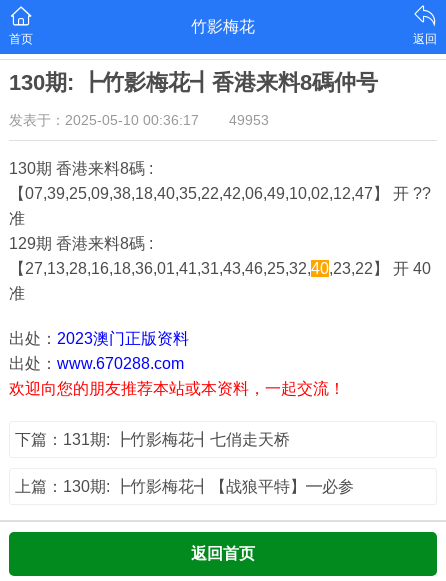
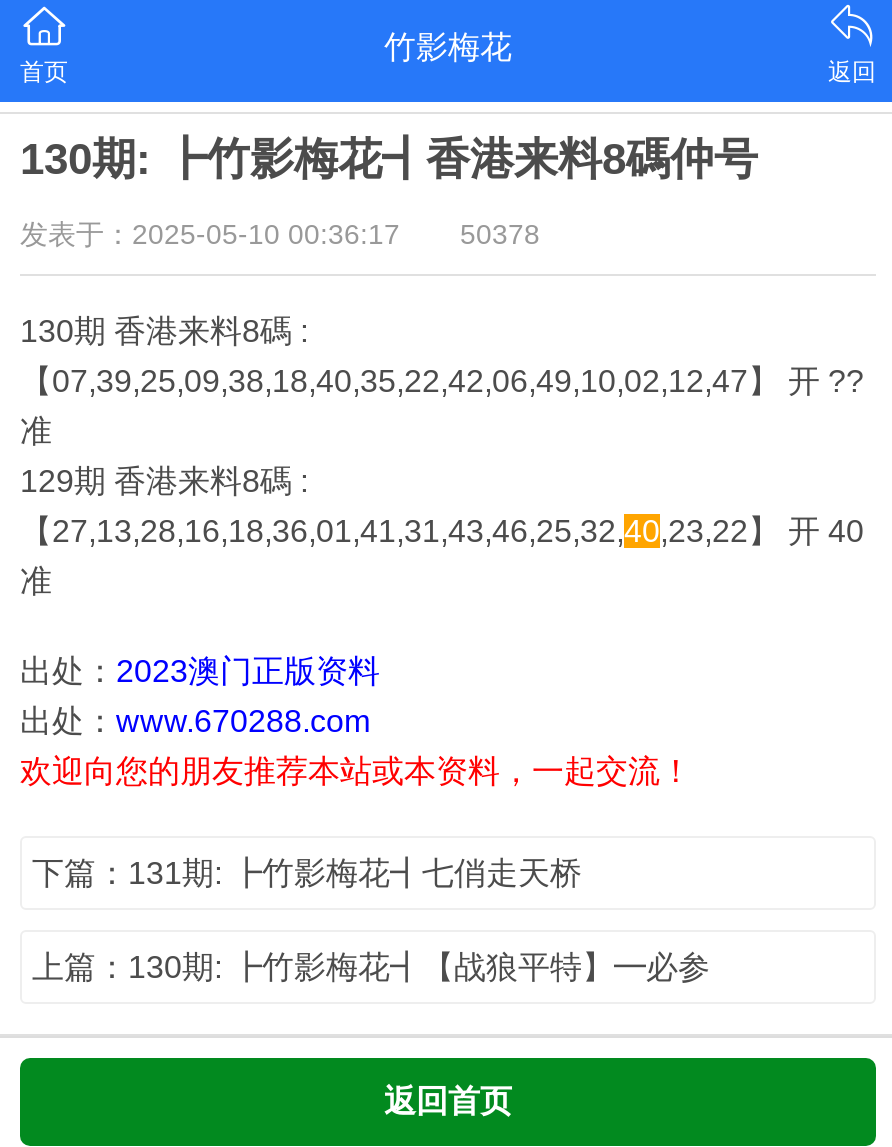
[9,112,269,128] 发表于：2025-05-10 00:36:17 49953 -> [20,218,540,250] 发表于：2025-05-10 00:36:17 50378

